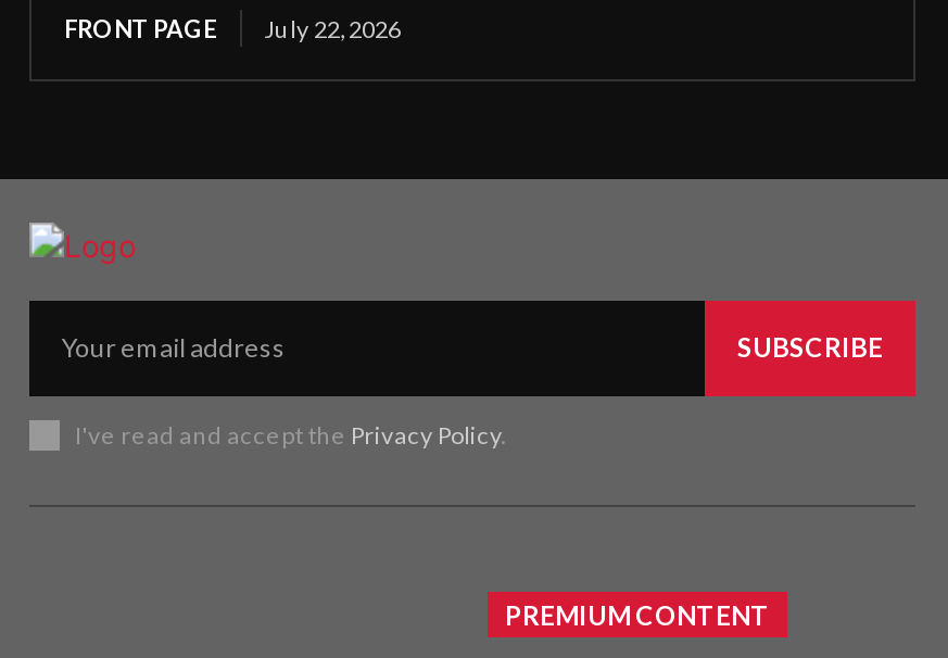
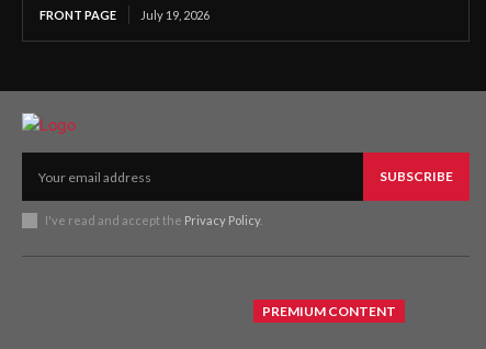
[64,13,401,41] FRONT PAGE July 22, 2026 -> [39,8,210,22] FRONT PAGE July 19, 2026

